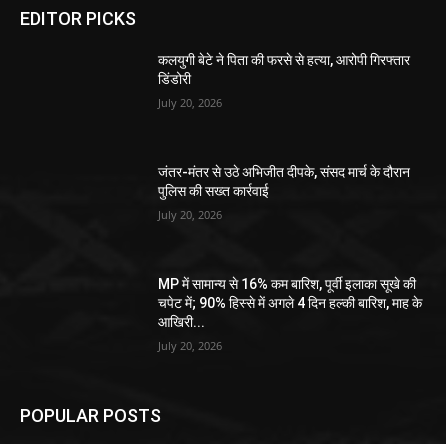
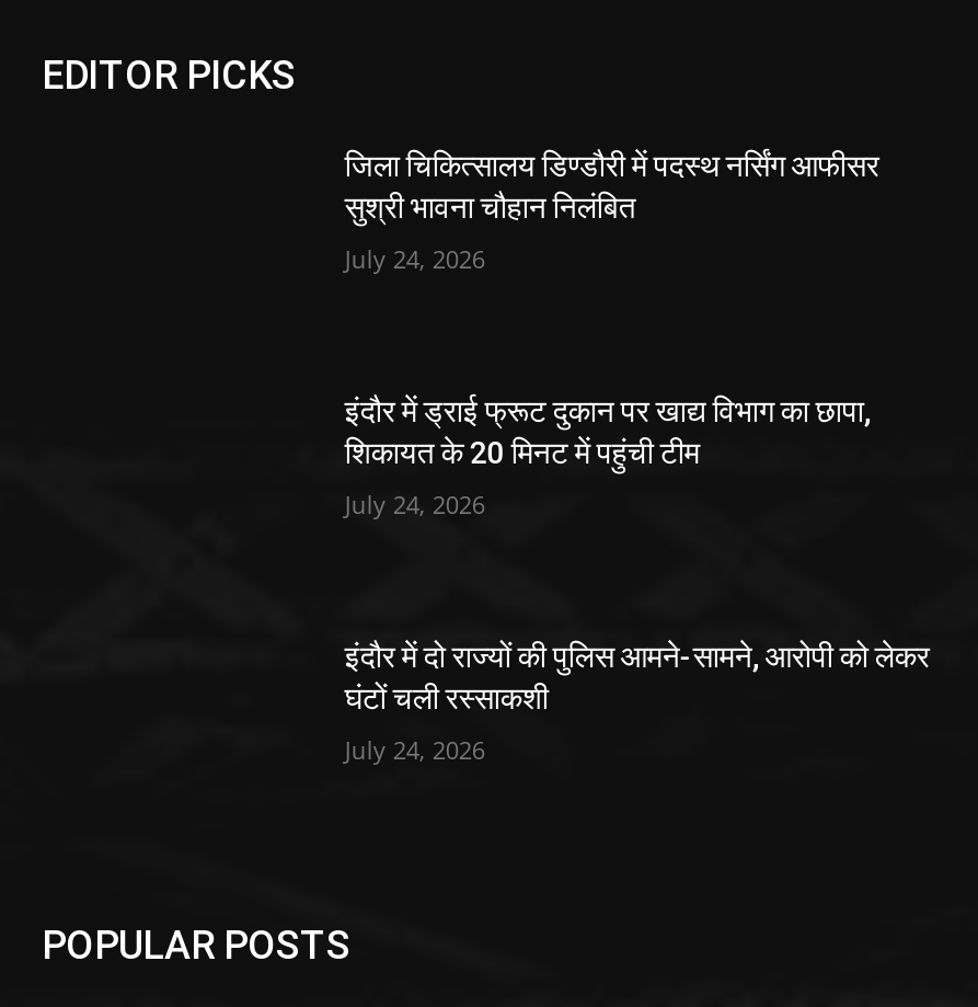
[158,52,410,87] कलयुगी बेटे ने पिता की फरसे से हत्या, आरोपी गिरफ्तार | डिंडोरी -> [345,149,879,225] जिला चिकित्सालय डिण्डौरी में पदस्थ नर्सिंग आफीसर | सुश्री भावना चौहान निलंबित
[158,95,222,110] July 20, 2026 -> [345,243,485,276] July 24, 2026
[158,164,410,199] जंतर-मंतर से उठे अभिजीत दीपके, संसद मार्च के दौरान | पुलिस की सख्त कार्रवाई -> [345,393,870,470] इंदौर में ड्राई फ्रूट दुकान पर खाद्य विभाग का छापा, | शिकायत के 20 मिनट में पहुंची टीम
[158,207,222,222] July 20, 2026 -> [345,488,485,520] July 24, 2026
[158,276,422,330] MP में सामान्य से 16% कम बारिश, पूर्वी इलाका सूखे की | चपेट में; 90% हिस्से में अगले 4 दिन हल्की बारिश, माह के | आखिरी... -> [345,638,930,715] इंदौर में दो राज्यों की पुलिस आमने-सामने, आरोपी को लेकर | घंटों चली रस्साकशी
[158,338,222,353] July 20, 2026 -> [345,732,485,765] July 24, 2026

